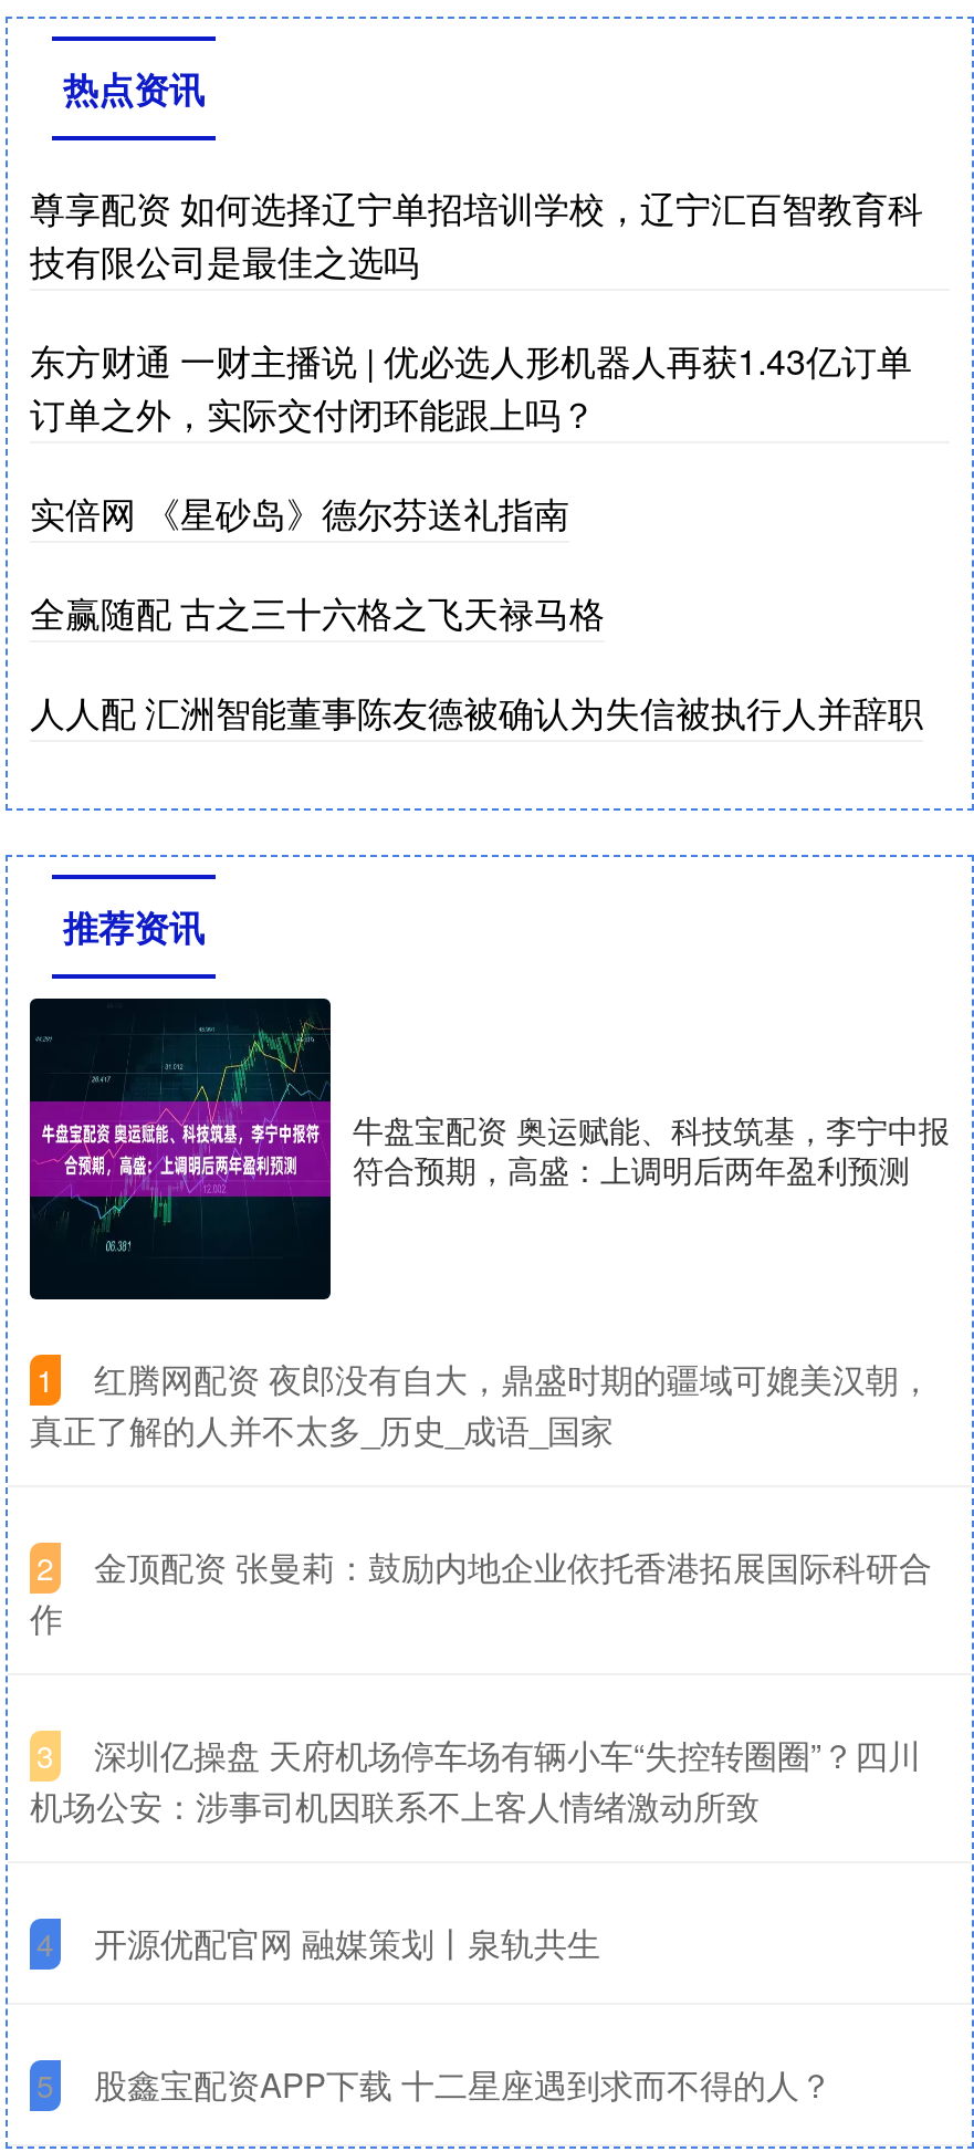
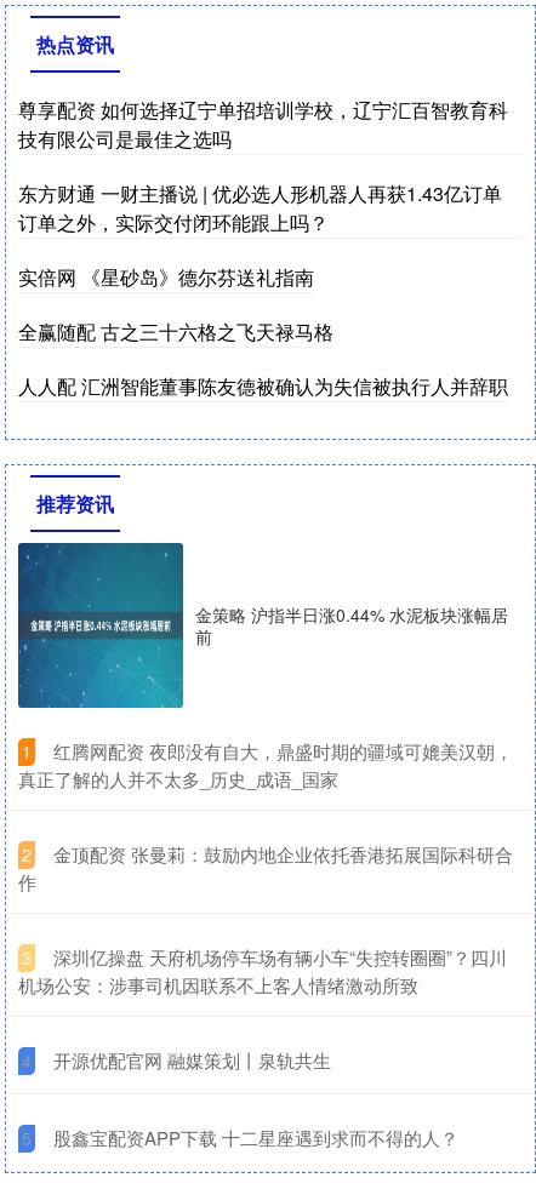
[28,996,950,1302] [image] | 牛盘宝配资 奥运赋能、科技筑基，李宁中报 | 符合预期，高盛：上调明后两年盈利预测 -> [17,542,508,709] [image] | 金策略 沪指半日涨0.44% 水泥板块涨幅居 | 前

